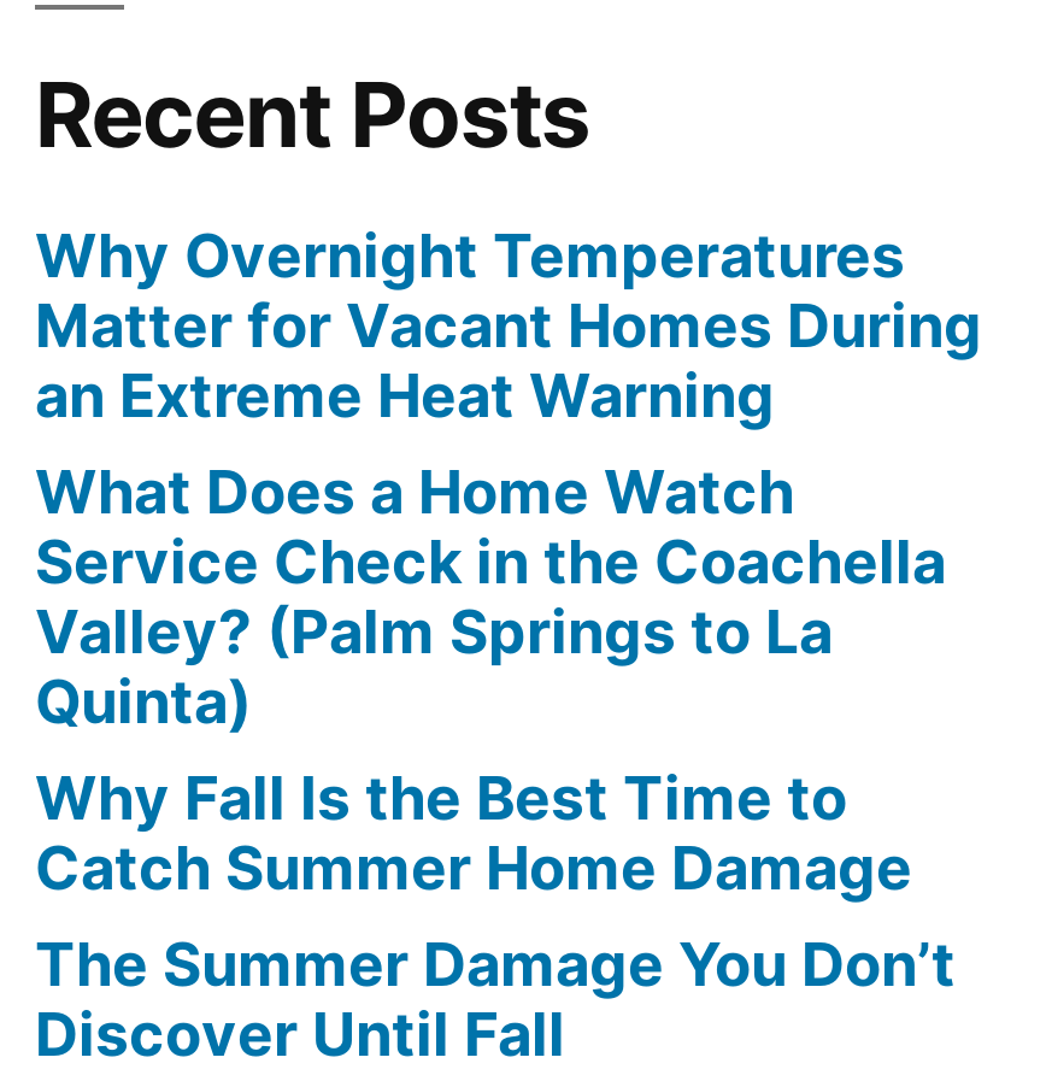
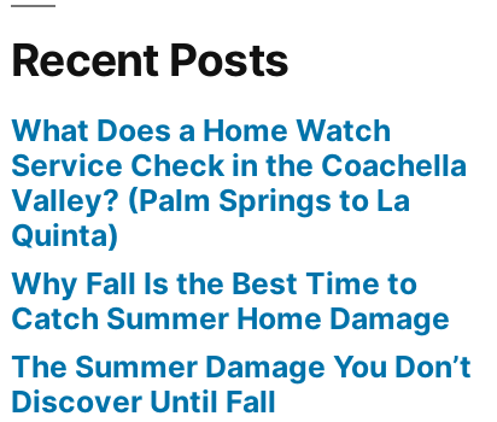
[35,219,982,431] Why Overnight Temperatures | Matter for Vacant Homes During | an Extreme Heat Warning -> none

